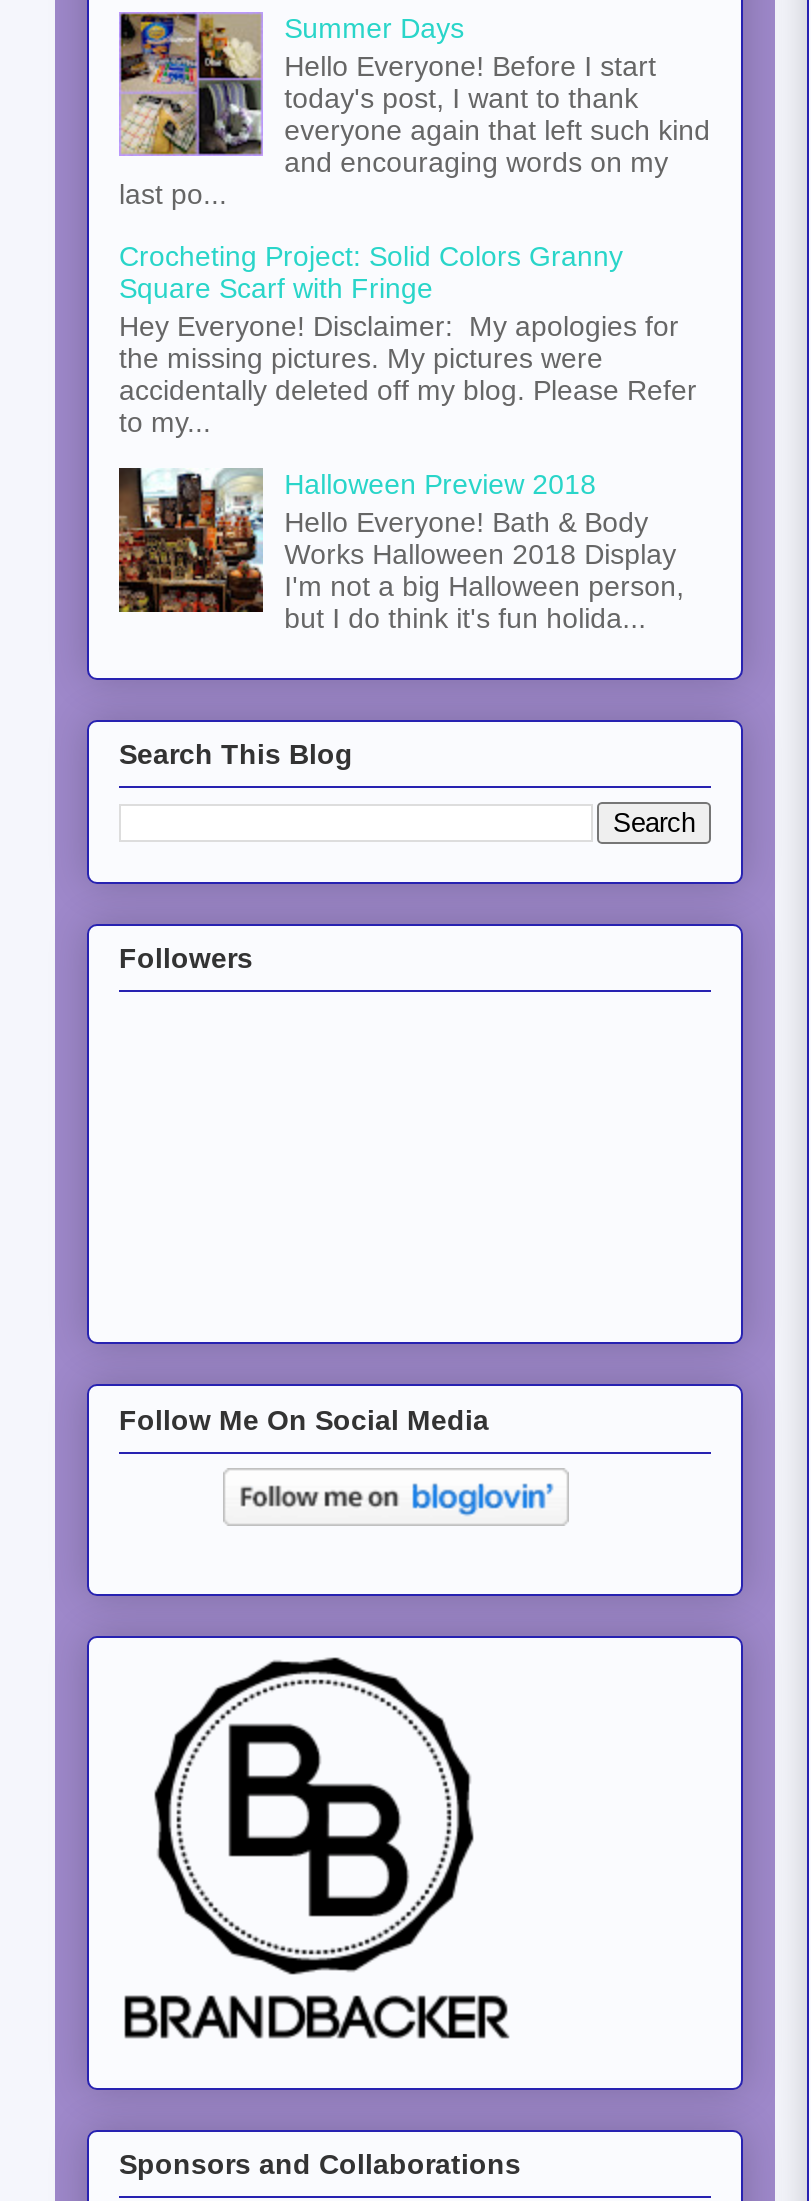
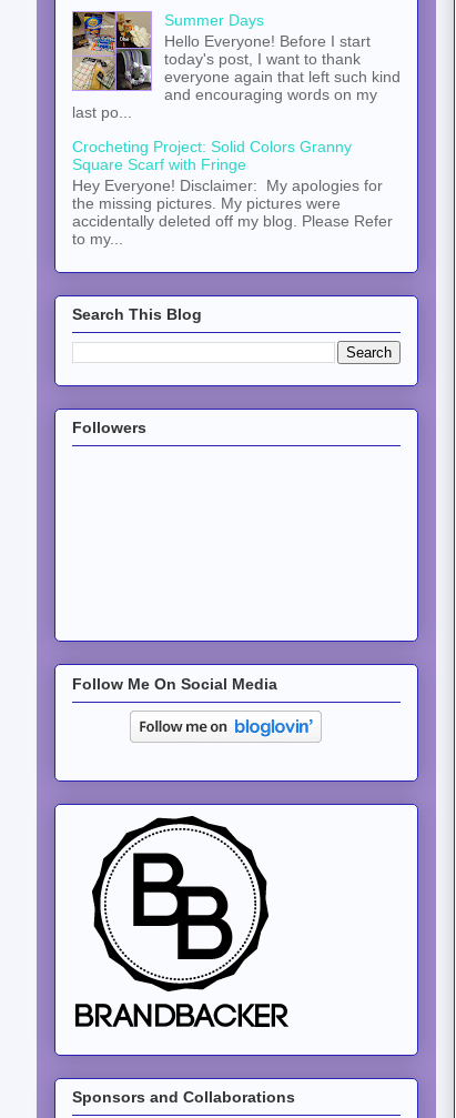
[117,466,684,633] [image] | Halloween Preview 2018 | Hello Everyone! Bath & Body | Works Halloween 2018 Display | I'm not a big Halloween person, | but I do think it's fun holida... -> none

